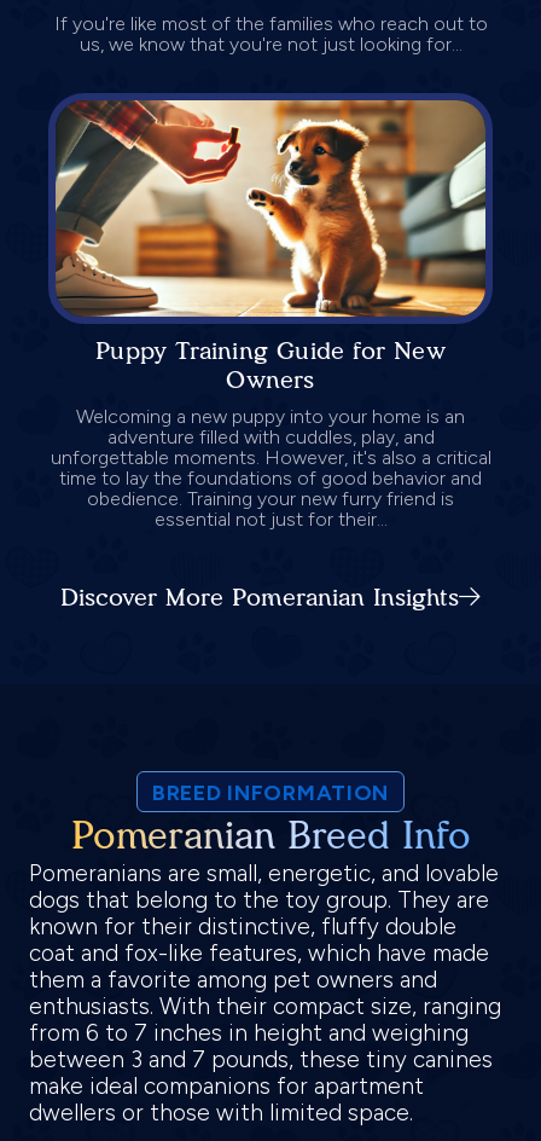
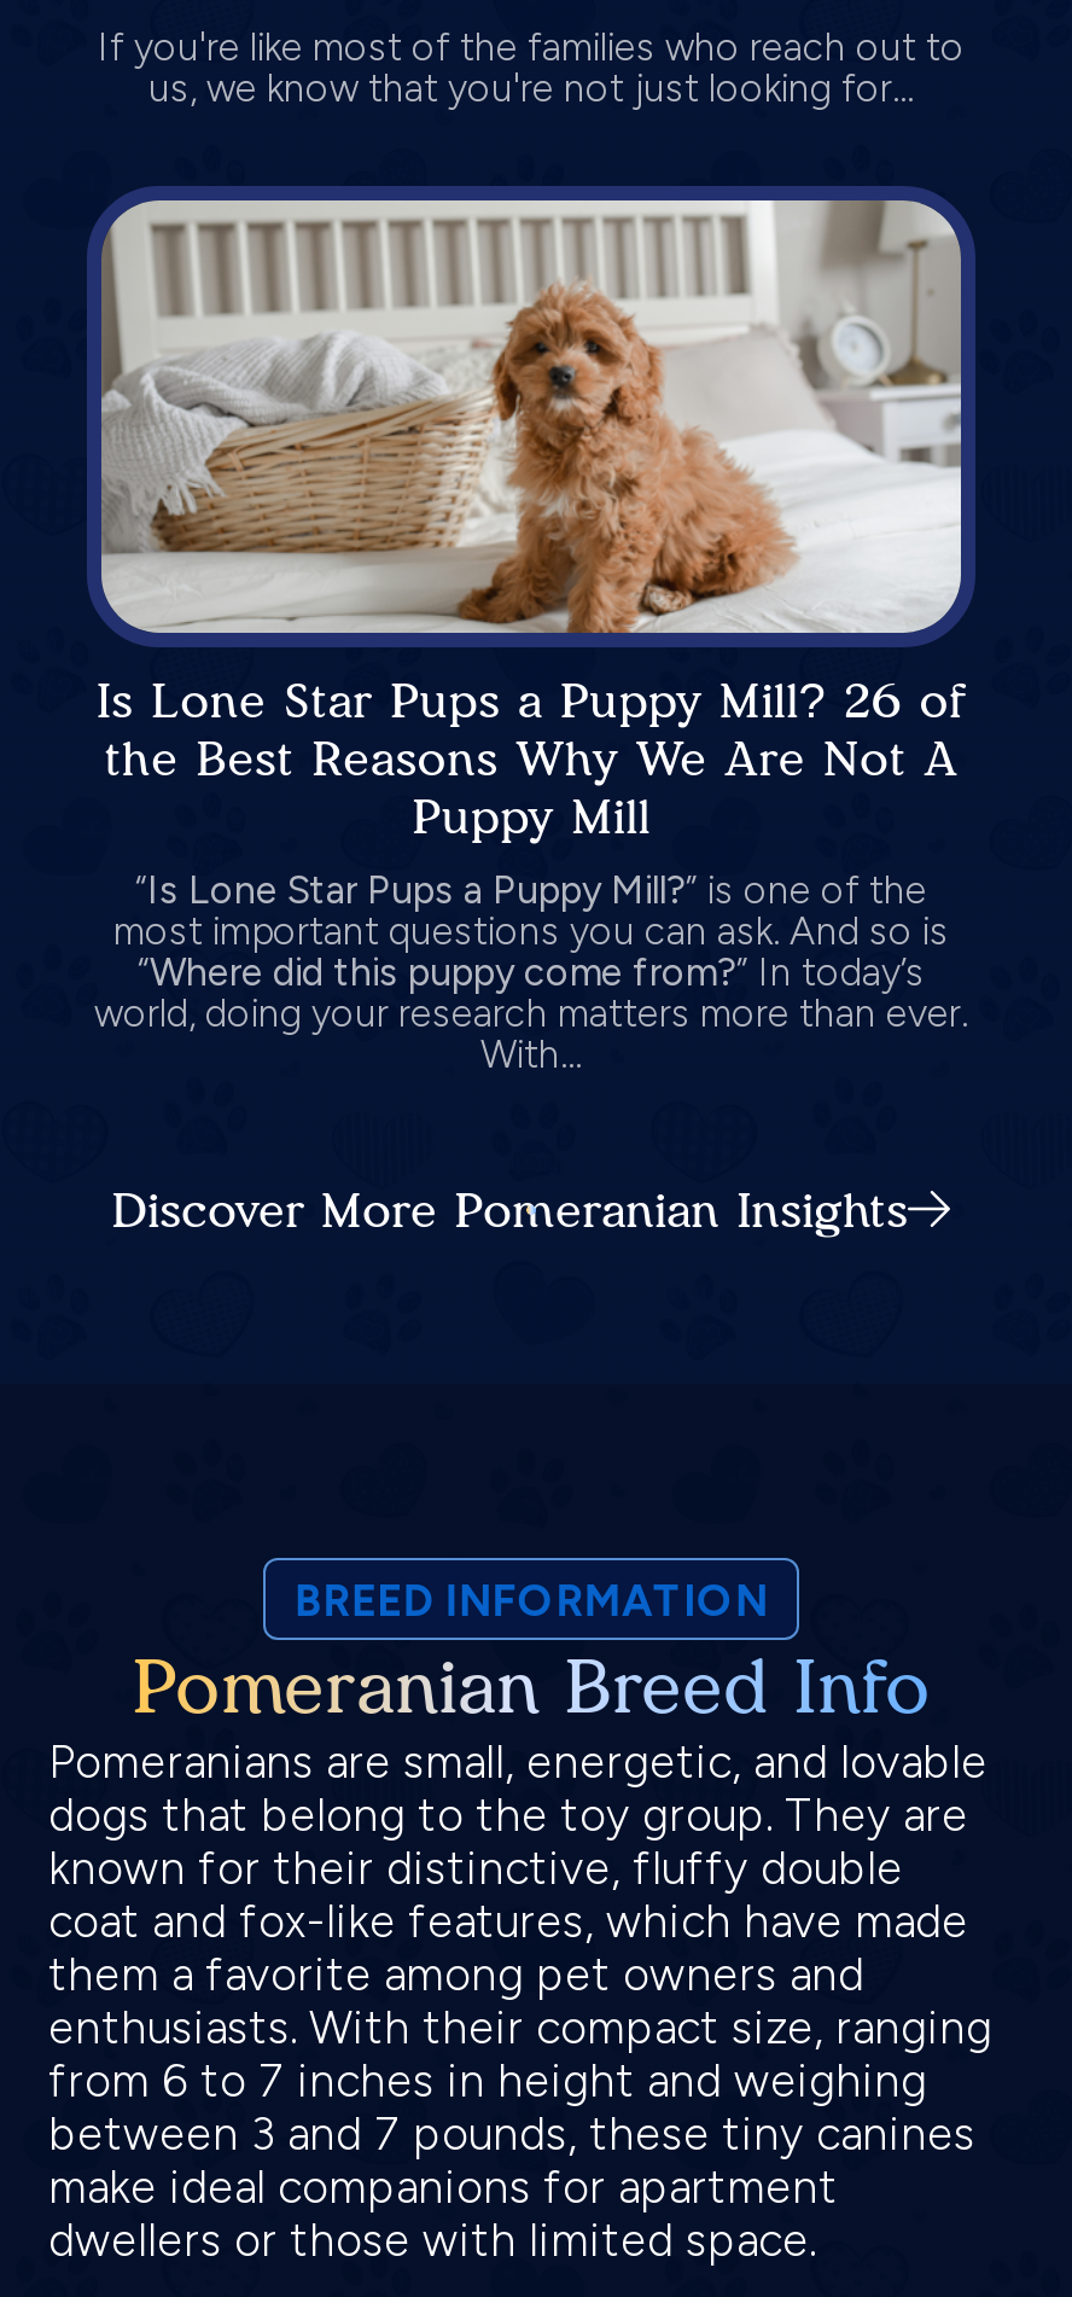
[50,99,491,530] [image] | Puppy Training Guide for New | Owners | Welcoming a new puppy into your home is an | adventure filled with cuddles, play, and | unforgettable moments. However, it's also a critical | time to lay the foundations of good behavior and | obedience. Training your new furry friend is | essential not just for their... -> [94,198,968,1076] [image] | Is Lone Star Pups a Puppy Mill? 26 of | the Best Reasons Why We Are Not A | Puppy Mill | “Is Lone Star Pups a Puppy Mill?” is one of the | most important questions you can ask. And so is | “Where did this puppy come from?” In today’s | world, doing your research matters more than ever. | With...

